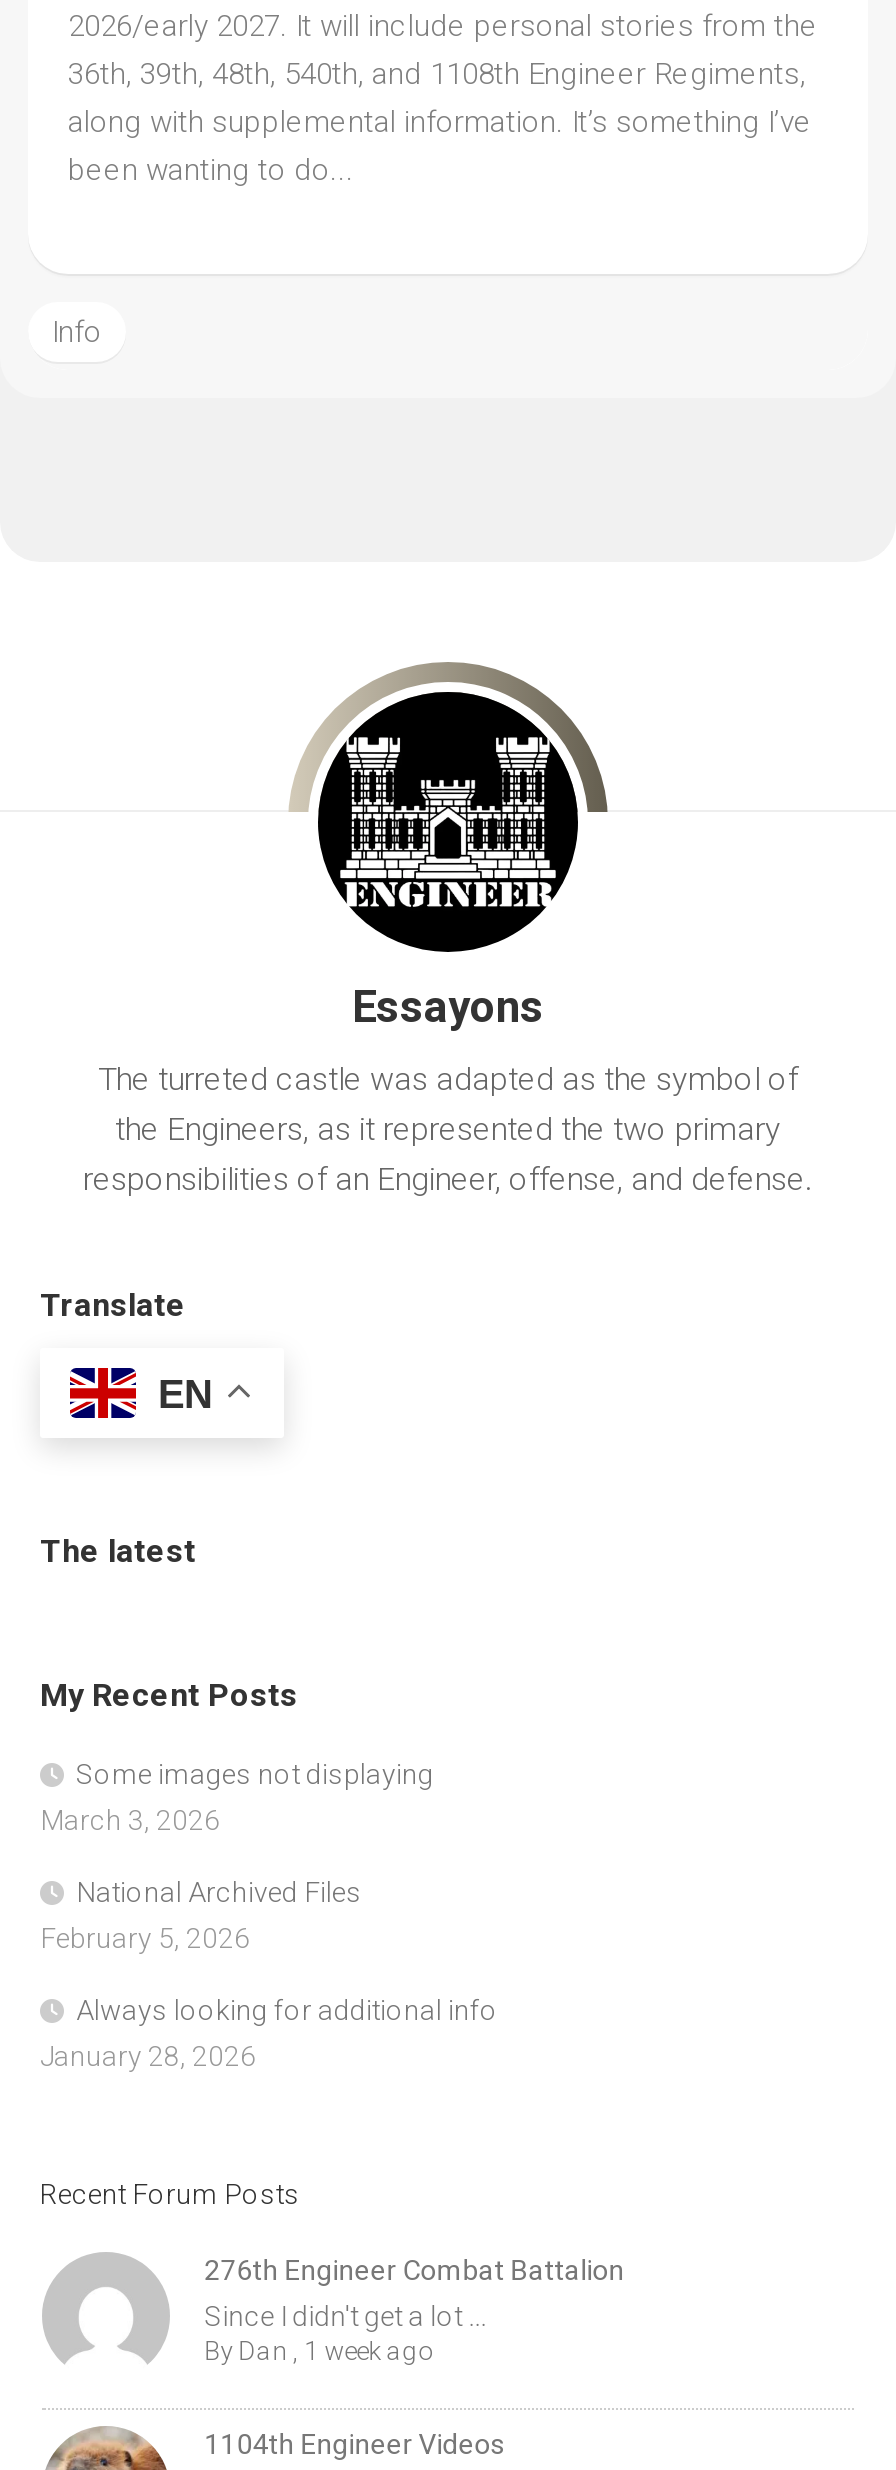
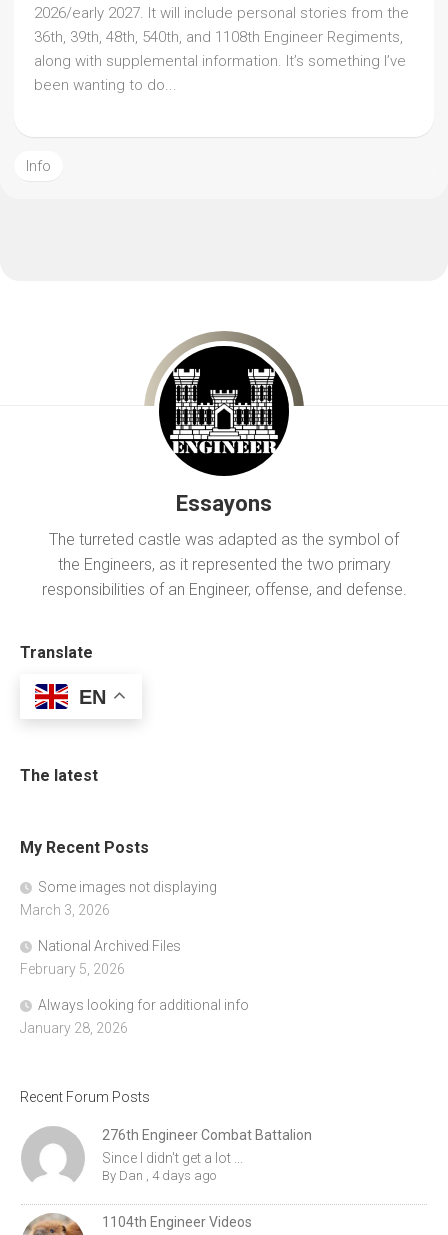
[204,2336,430,2366] By Dan, 1 week ago -> [102,1168,216,1183] By Dan, 4 days ago

